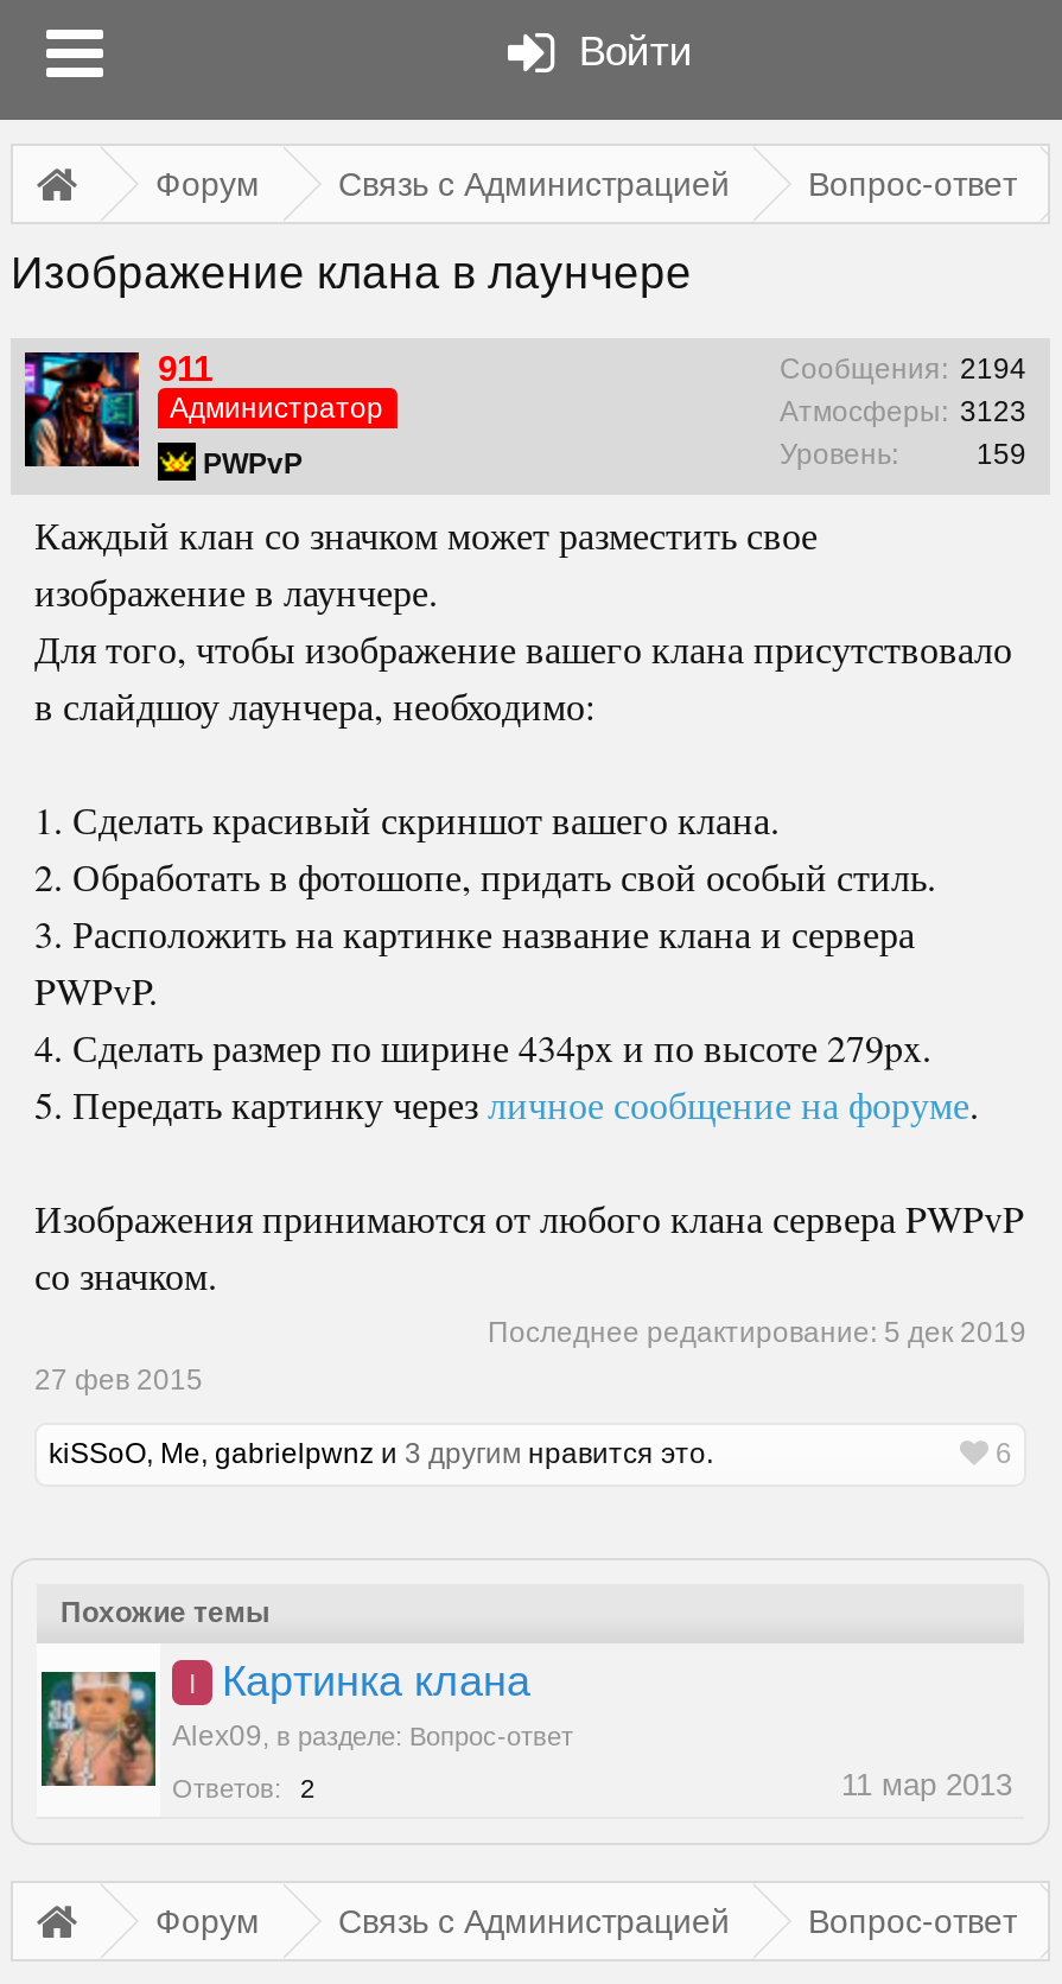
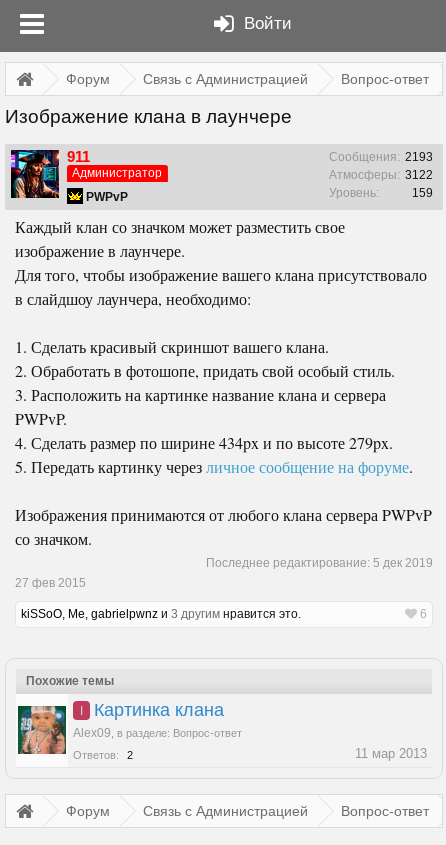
[780,352,1026,386] Сообщения: 2194 -> [329,150,433,164] Сообщения: 2193
[780,395,1026,428] Атмосферы: 3123 -> [329,168,433,182] Атмосферы: 3122

